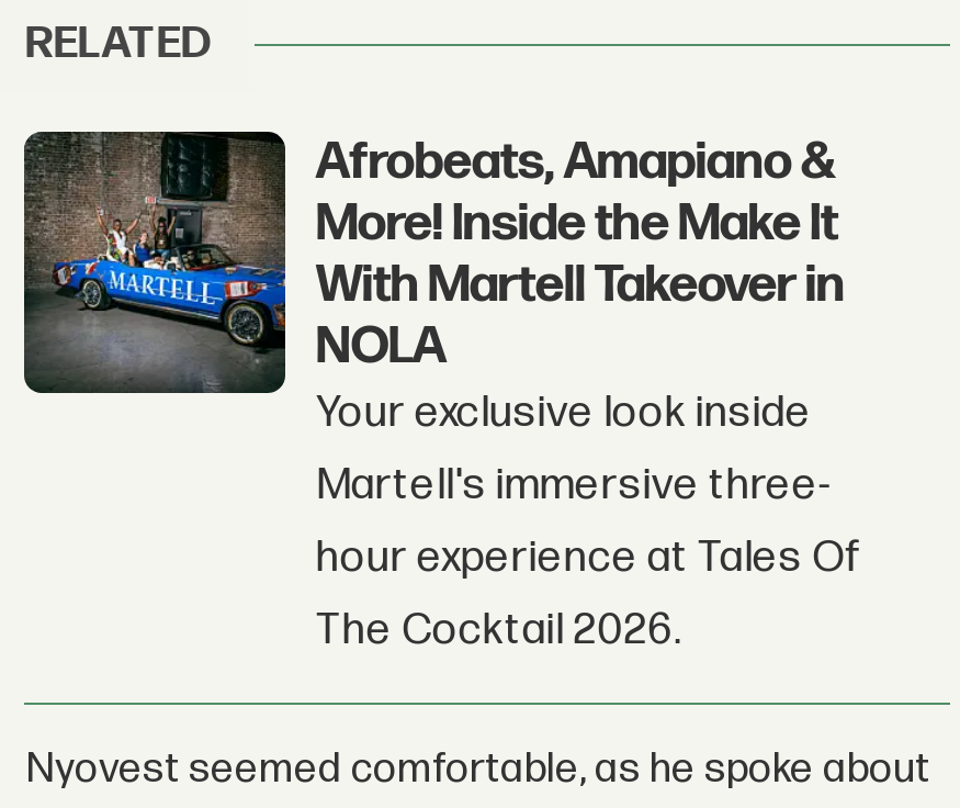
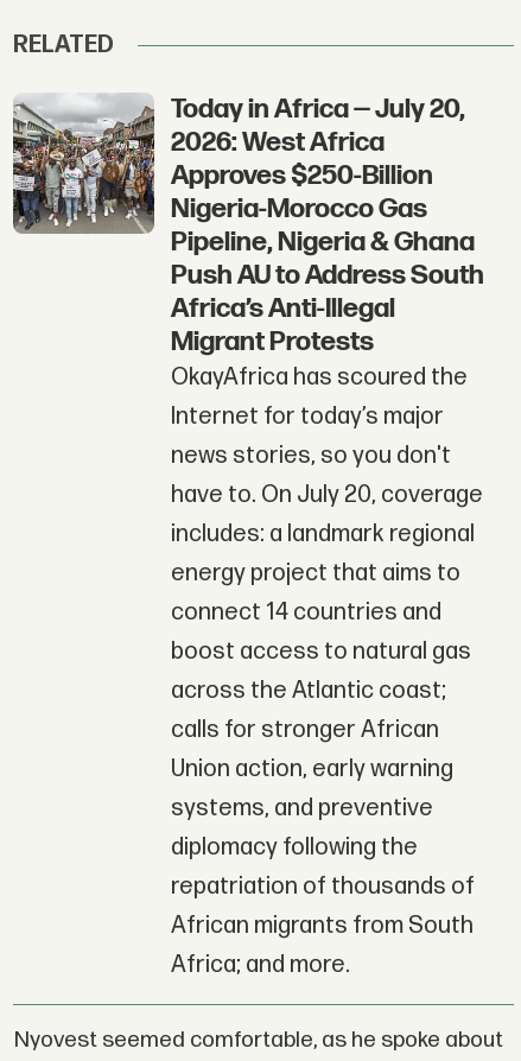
[22,130,862,656] [image] | Afrobeats, Amapiano & | More! Inside the Make It | With Martell Takeover in | NOLA | Your exclusive look inside | Martell's immersive three- | hour experience at Tales Of | The Cocktail 2026. -> [12,92,484,979] [image] | Today in Africa — July 20, | 2026: West Africa | Approves $250-Billion | Nigeria-Morocco Gas | Pipeline, Nigeria & Ghana | Push AU to Address South | Africa’s Anti-Illegal | Migrant Protests | OkayAfrica has scoured the | Internet for today’s major | news stories, so you don't | have to. On July 20, coverage | includes: a landmark regional | energy project that aims to | connect 14 countries and | boost access to natural gas | across the Atlantic coast; | calls for stronger African | Union action, early warning | systems, and preventive | diplomacy following the | repatriation of thousands of | African migrants from South | Africa; and more.

